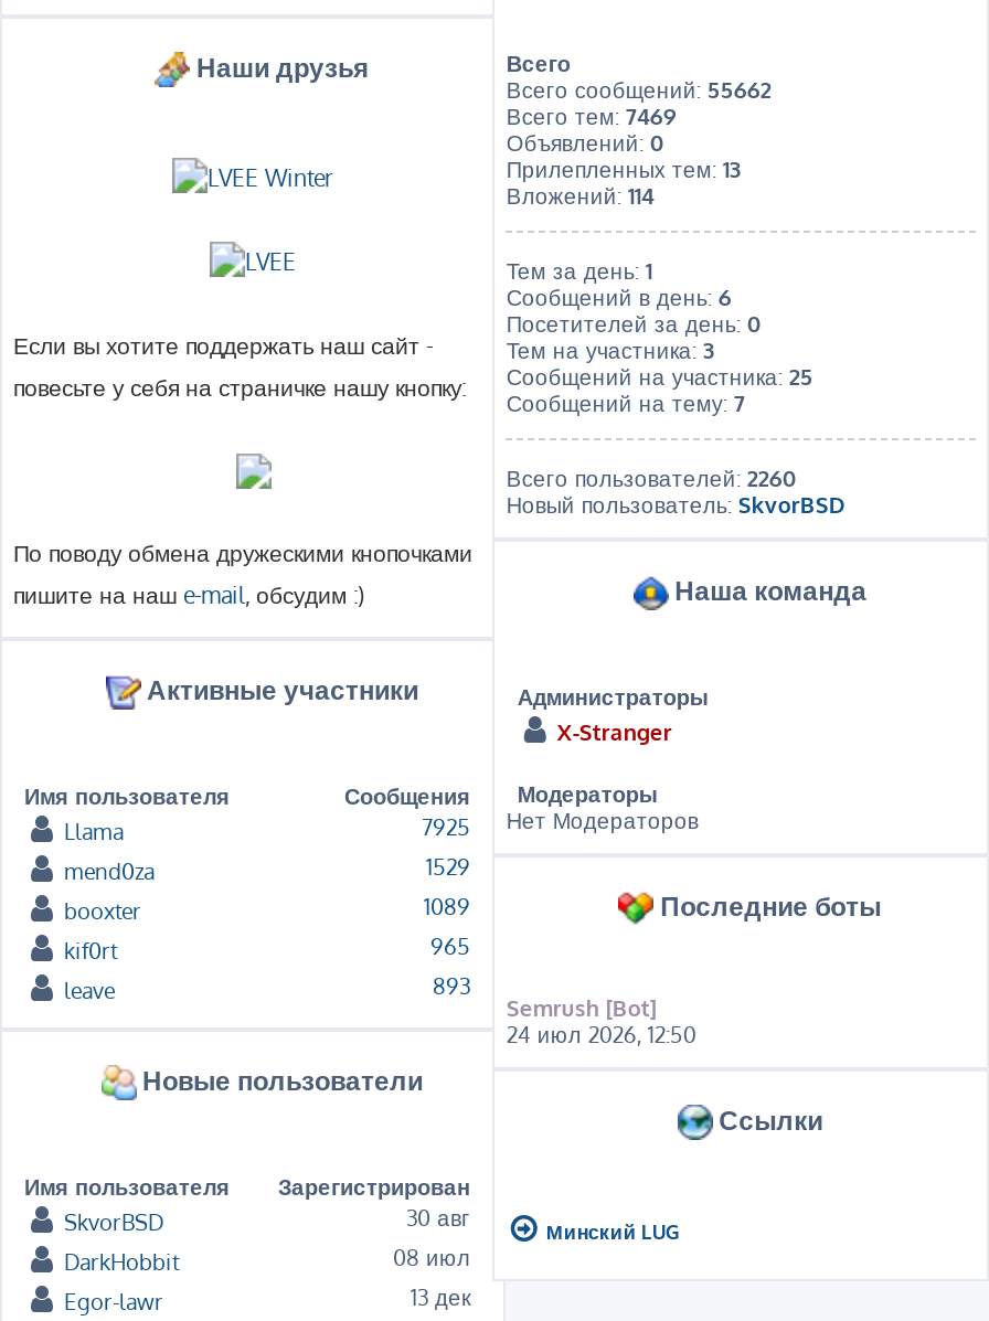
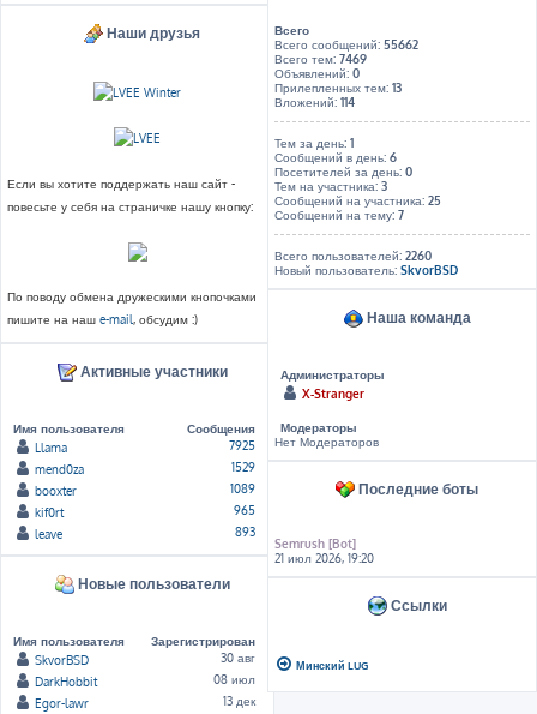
[506,1020,696,1047] 24 июл 2026, 12:50 -> [275,550,374,565] 21 июл 2026, 19:20

